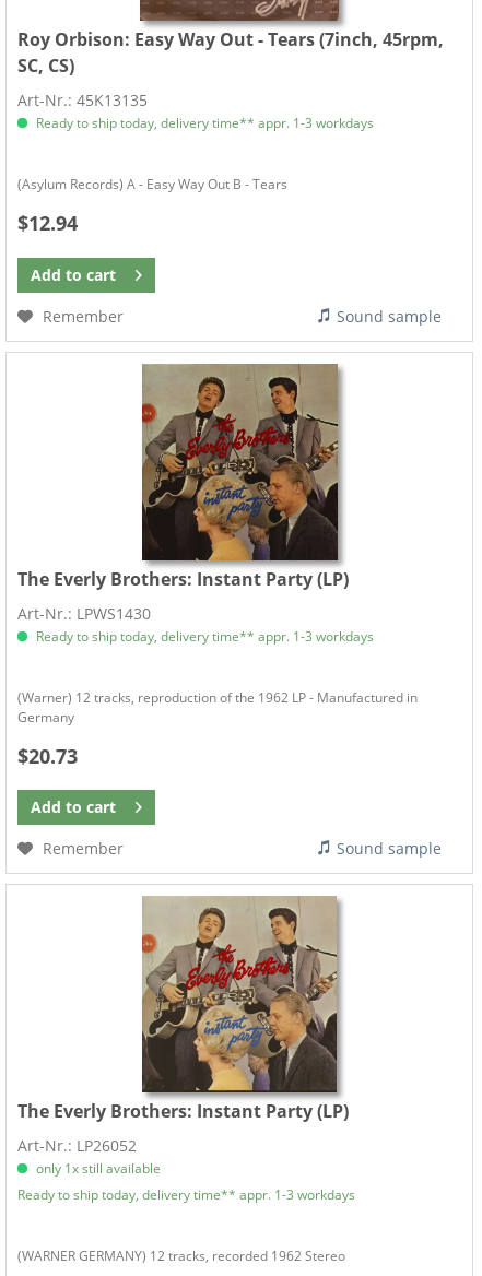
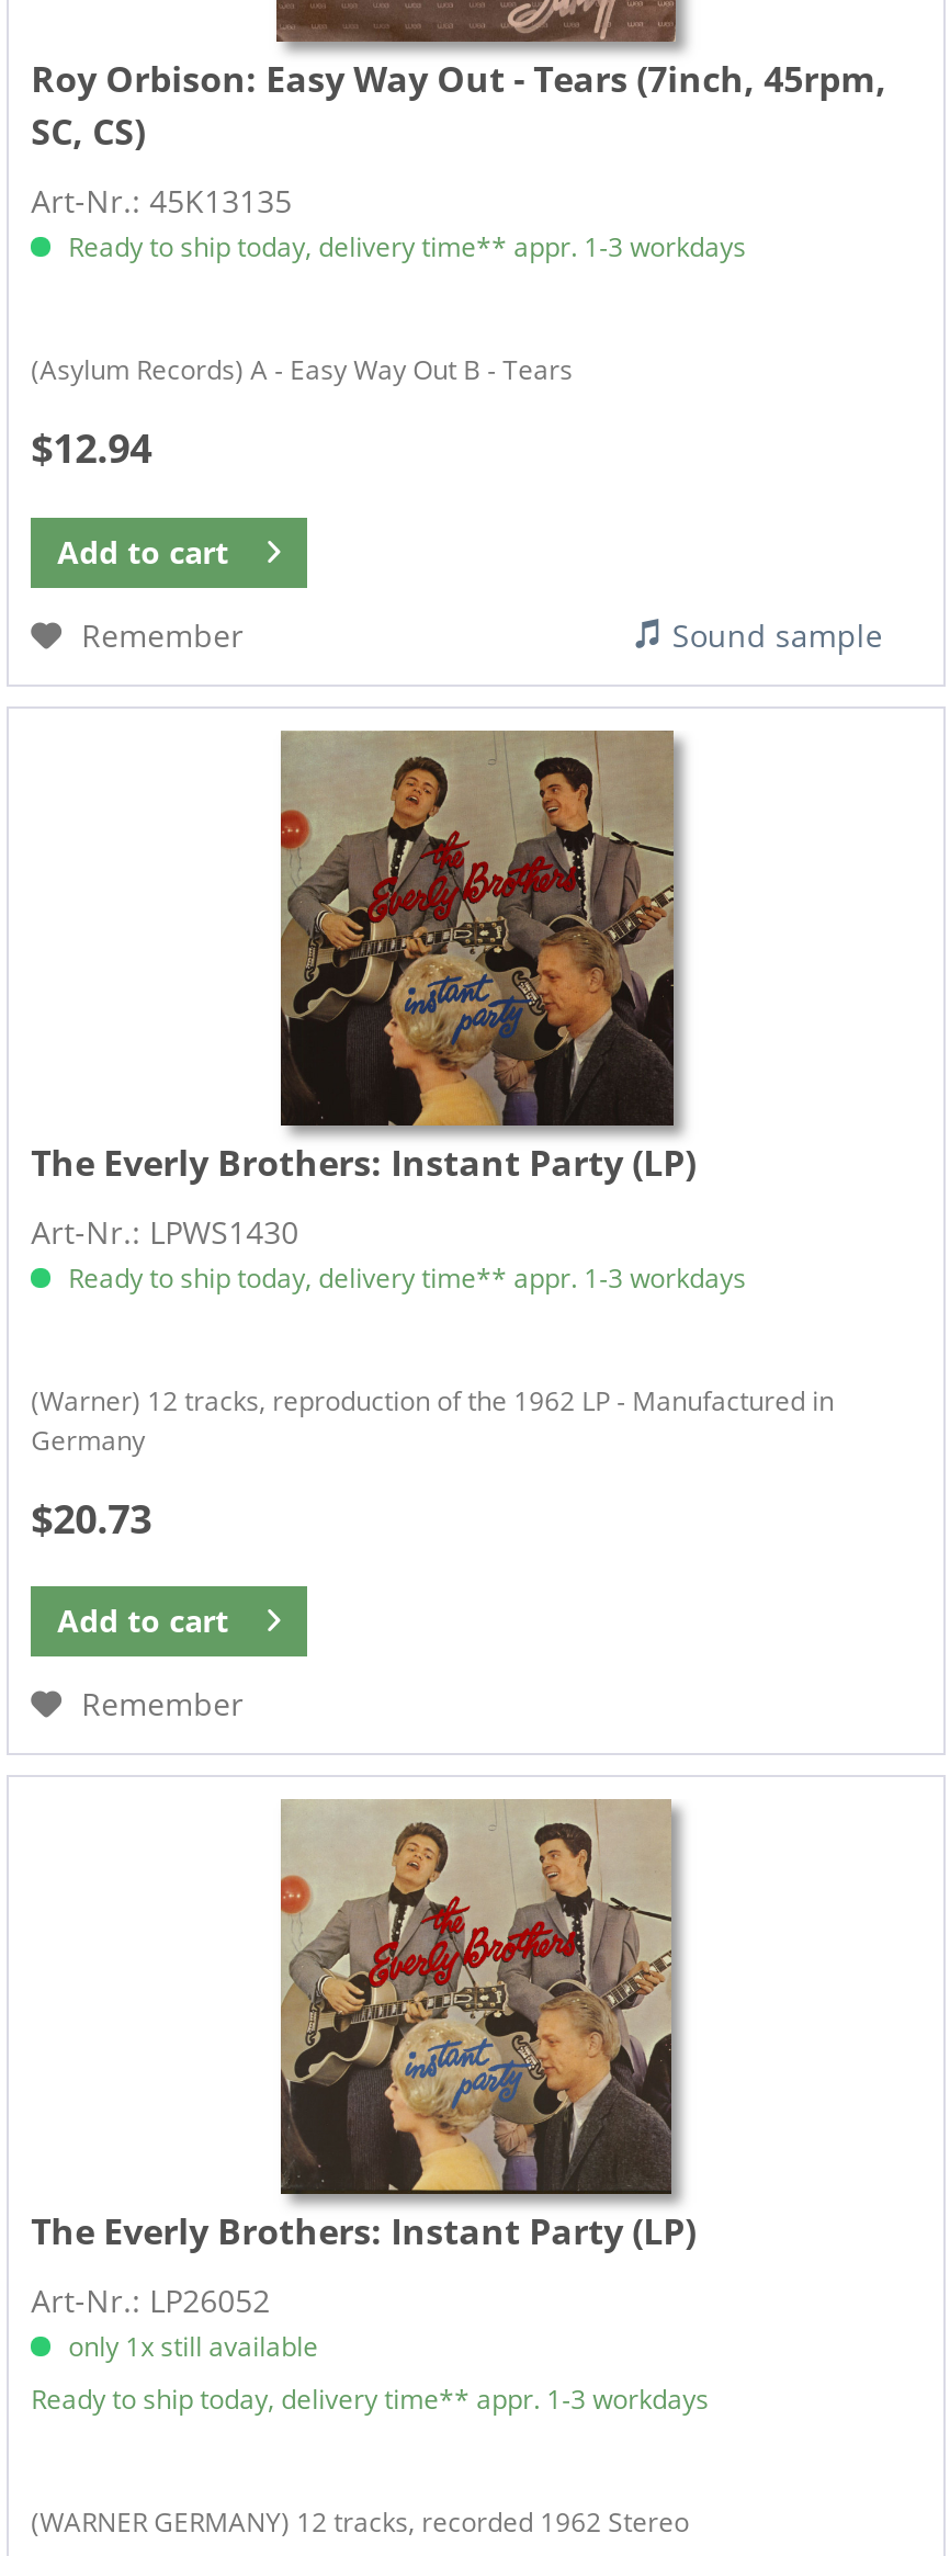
[337,838,442,859] Sound sample -> none

